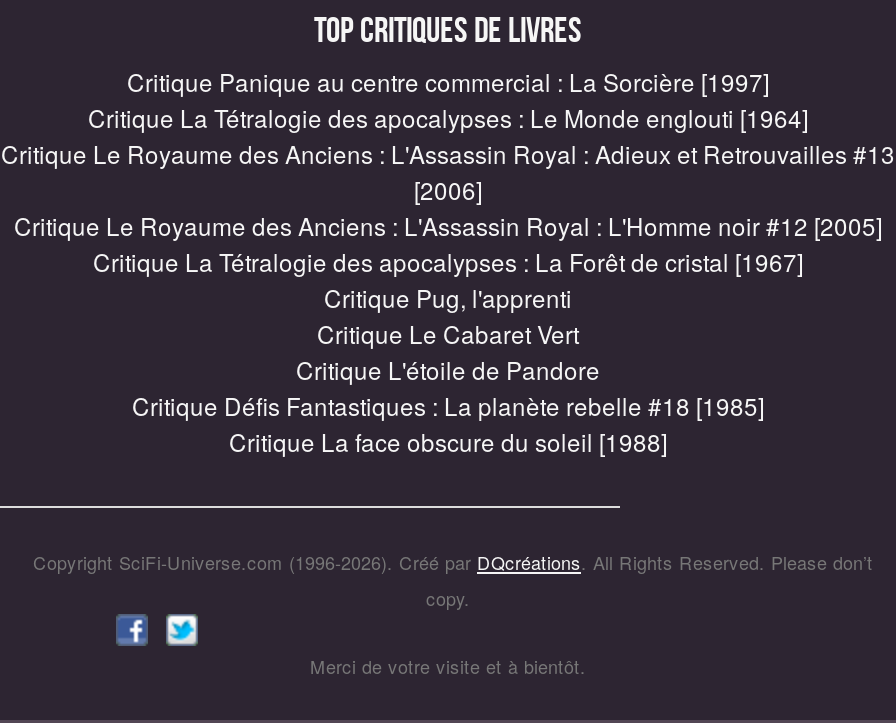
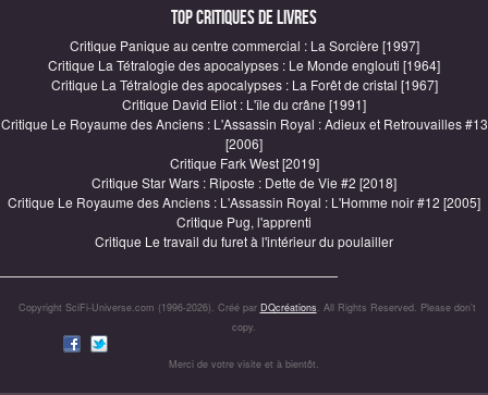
moved [1,137,895,207] -> [1,115,487,153]: Critique Le Royaume des Anciens : L'Assassin Royal : Adieux et Retrouvailles #13 | [2006]
none -> [122,95,366,114] Critique David Eliot : L'île du crâne [1991]
moved [14,209,882,243] -> [8,193,480,212]: Critique Le Royaume des Anciens : L'Assassin Royal : L'Homme noir #12 [2005]
none -> [91,154,396,192] Critique Fark West [2019] | Critique Star Wars : Riposte : Dette de Vie #2 [2018]
moved [93,245,803,279] -> [51,76,437,94]: Critique La Tétralogie des apocalypses : La Forêt de cristal [1967]
moved [324,281,572,315] -> [176,213,312,231]: Critique Pug, l'apprenti
[132,317,764,459] Critique Le Cabaret Vert | Critique L'étoile de Pandore | Critique Défis Fantastiques : La planète rebelle #18 [1985] | Critique La face obscure du soleil [1988] -> [95,232,393,251] Critique Le travail du furet à l'intérieur du poulailler

